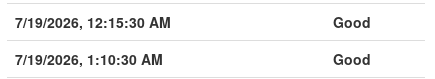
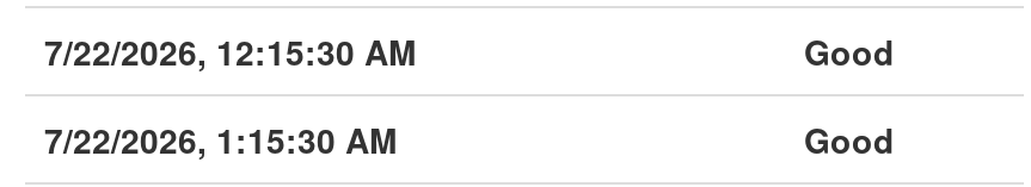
[15,12,171,32] 7/19/2026, 12:15:30 AM -> [44,27,417,75] 7/22/2026, 12:15:30 AM
[15,49,163,69] 7/19/2026, 1:10:30 AM -> [44,116,398,163] 7/22/2026, 1:15:30 AM

